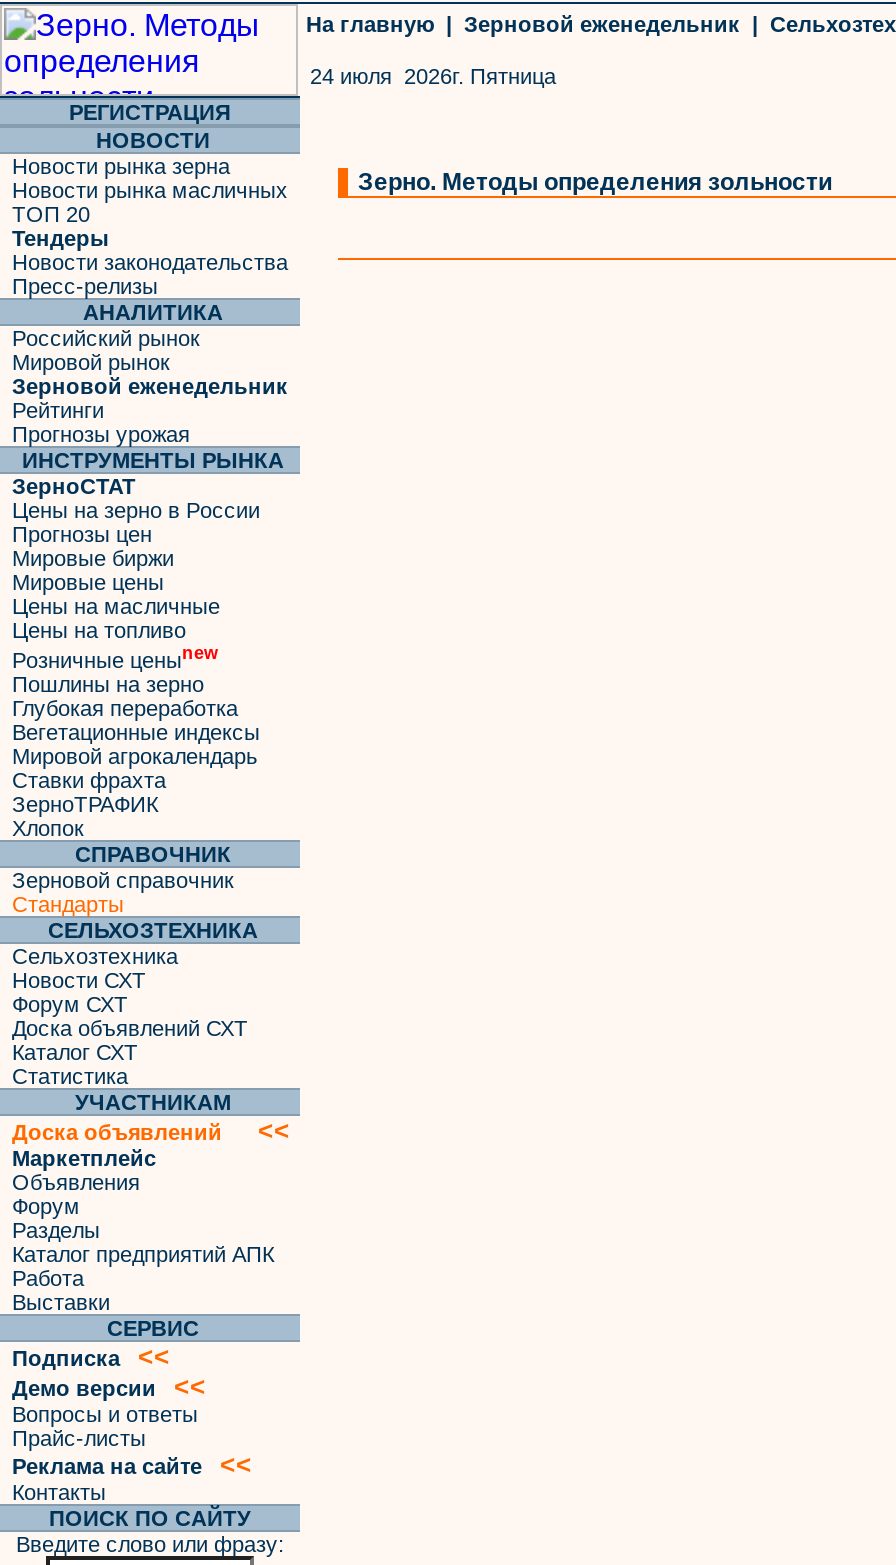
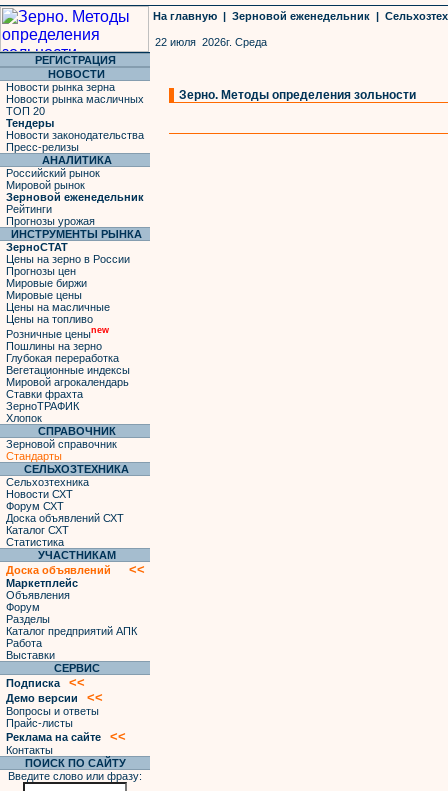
[298,64,556,88] 24 июля 2026г. Пятница -> [149,36,267,48] 22 июля 2026г. Среда

